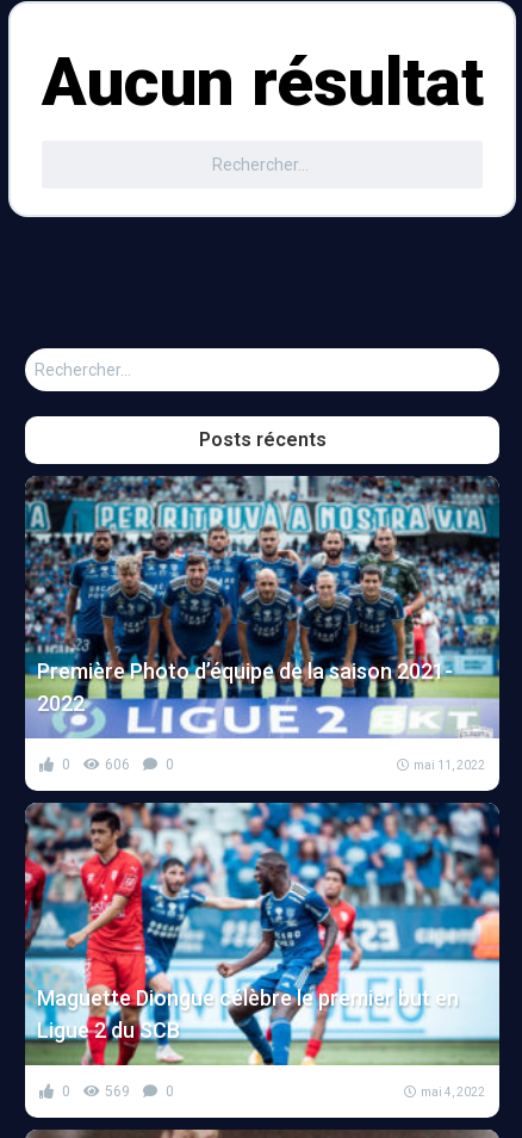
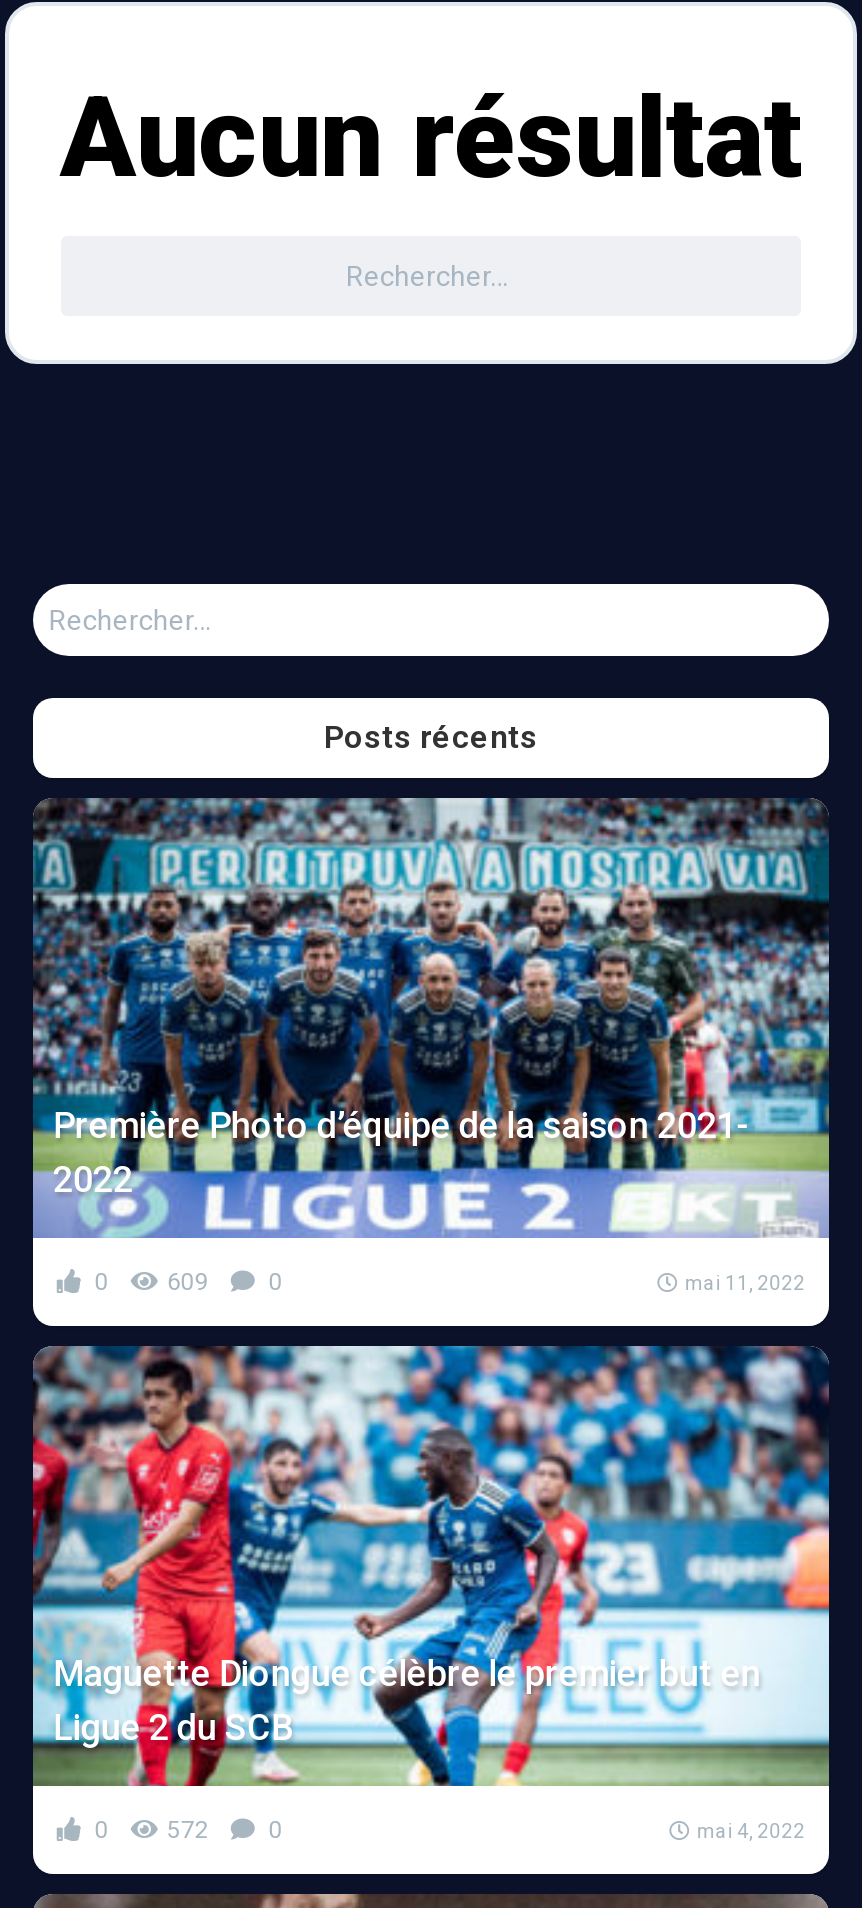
[58,757,174,773] 0 606 0 -> [89,1268,283,1296] 0 609 0
[58,1083,174,1100] 0 569 0 -> [89,1816,283,1844] 0 572 0

